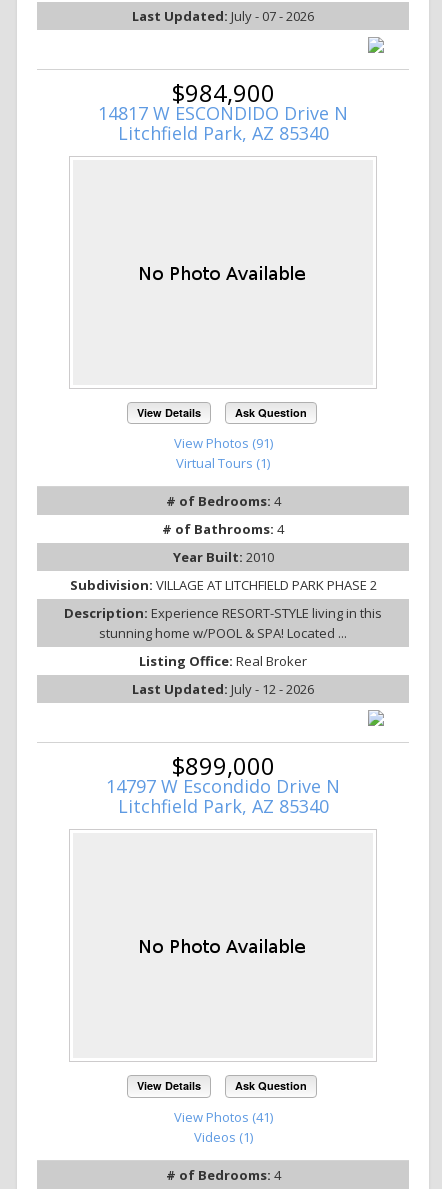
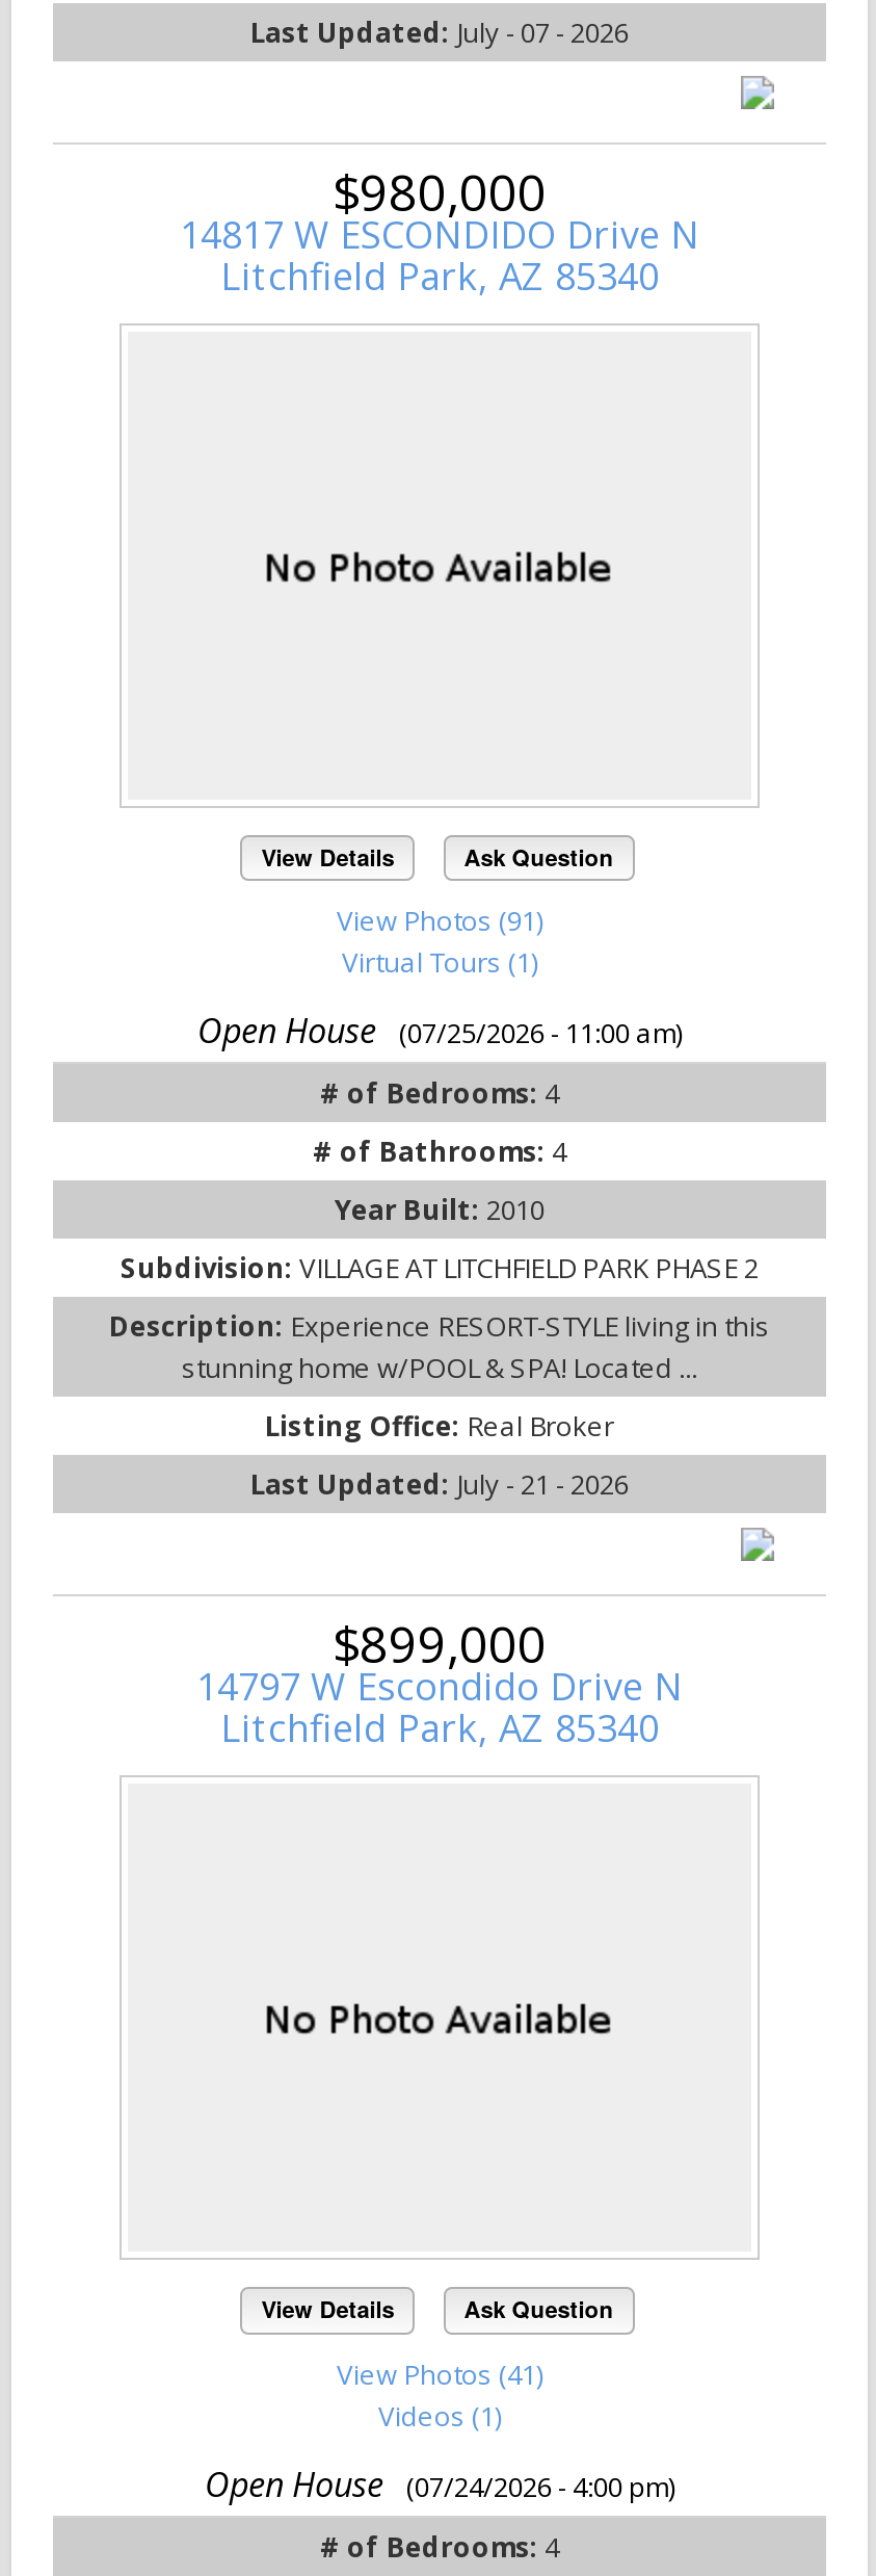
[171,76,274,109] $984,900 -> [333,157,547,225] $980,000
none -> [197,1008,682,1054] Open House (07/25/2026 - 11:00 am)
[132,680,314,698] Last Updated: July - 12 - 2026 -> [250,1466,629,1503] Last Updated: July - 21 - 2026
none -> [205,2461,674,2506] Open House (07/24/2026 - 4:00 pm)

